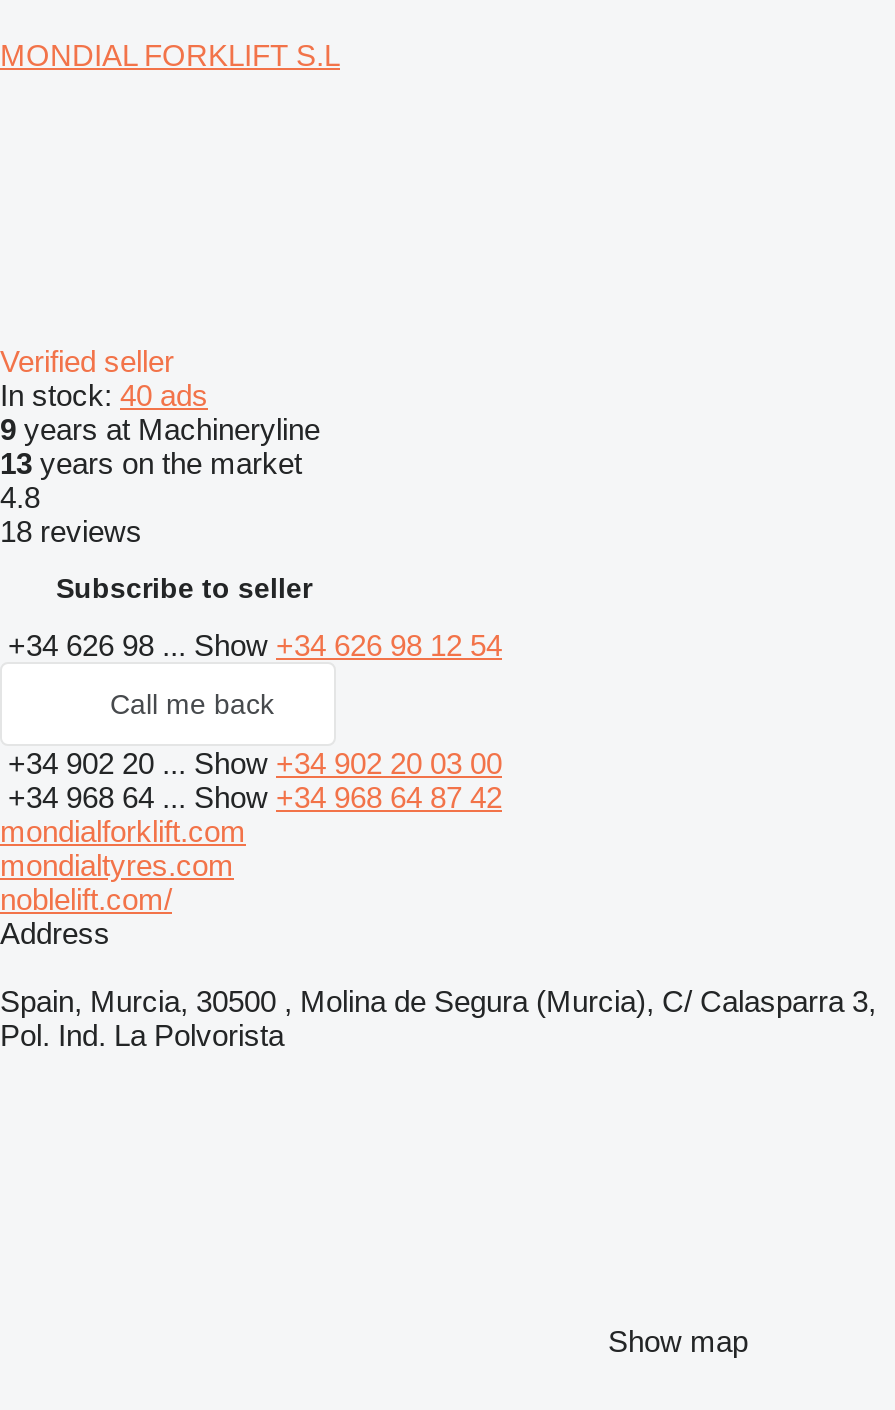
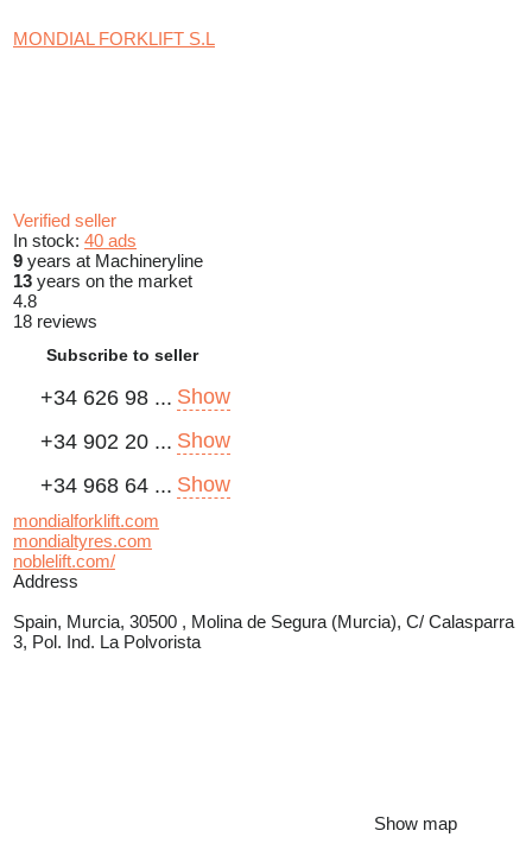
[8,628,502,662] +34 626 98 ... Show +34 626 98 12 54 -> [40,385,230,410] +34 626 98 ... Show
[110,688,274,720] Call me back -> [40,429,230,454] +34 902 20 ... Show
[8,746,502,814] +34 902 20 ... Show +34 902 20 03 00 | +34 968 64 ... Show +34 968 64 87 42 -> [40,473,230,498] +34 968 64 ... Show

